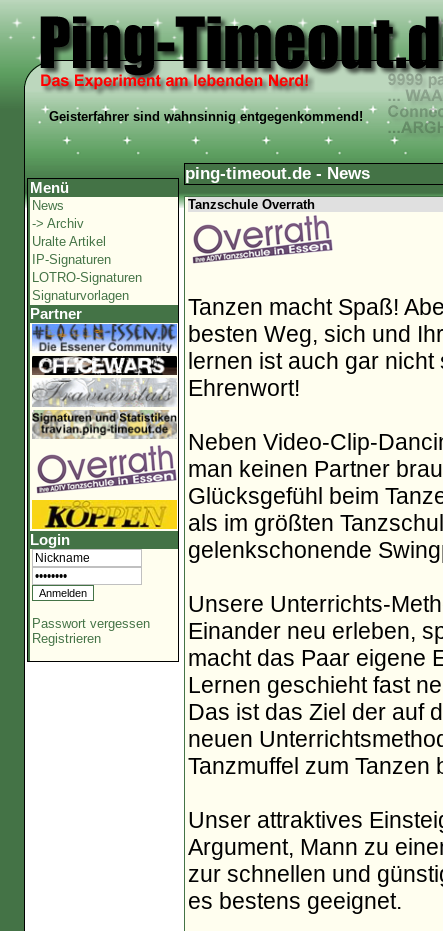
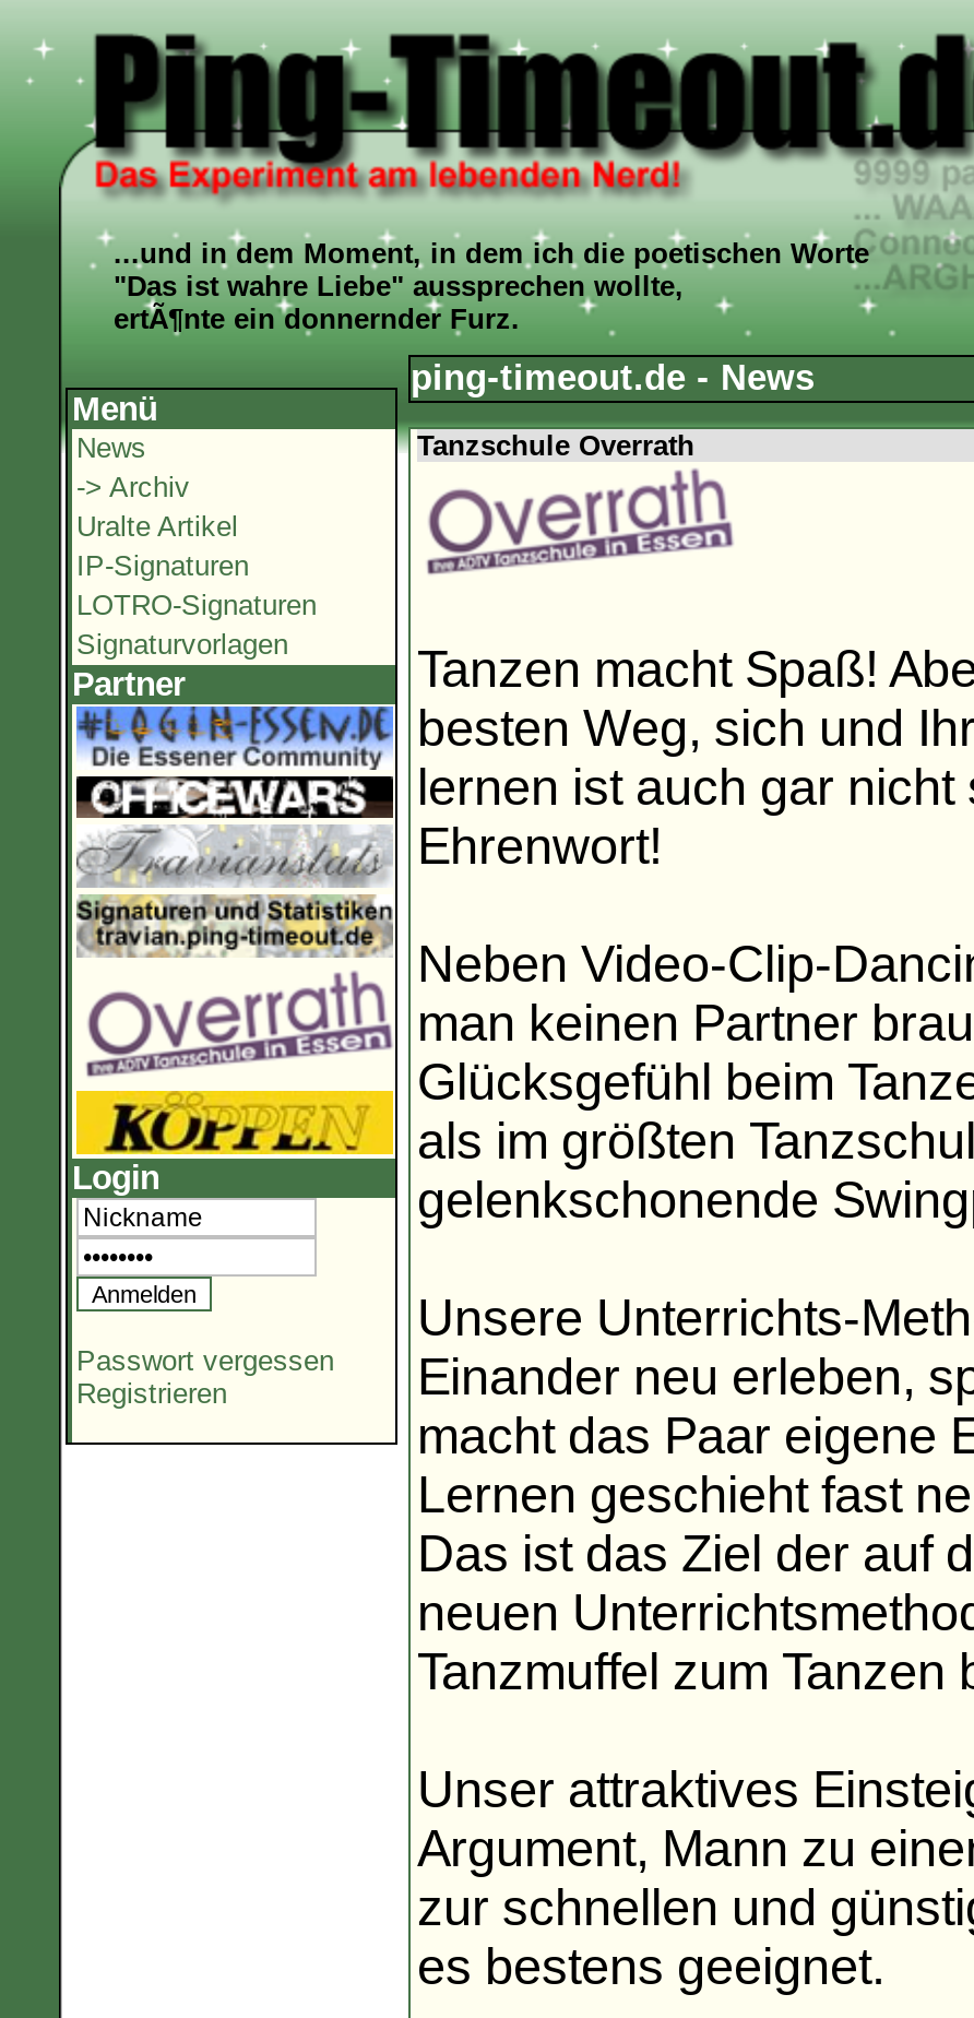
[49,109,363,124] Geisterfahrer sind wahnsinnig entgegenkommend! -> [114,237,869,335] ...und in dem Moment, in dem ich die poetischen Worte | "Das ist wahre Liebe" aussprechen wollte, | ertÃ¶nte ein donnernder Furz.

